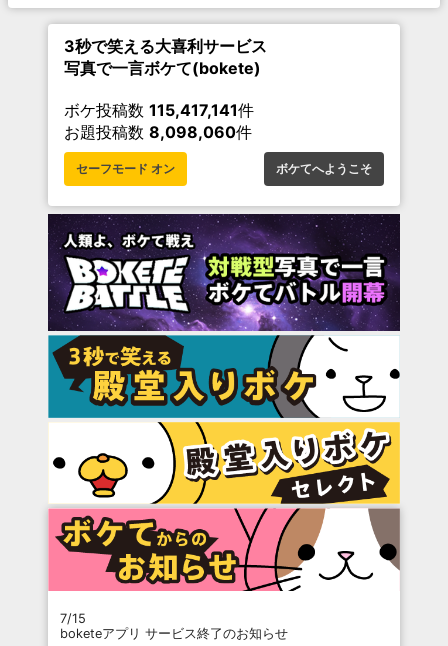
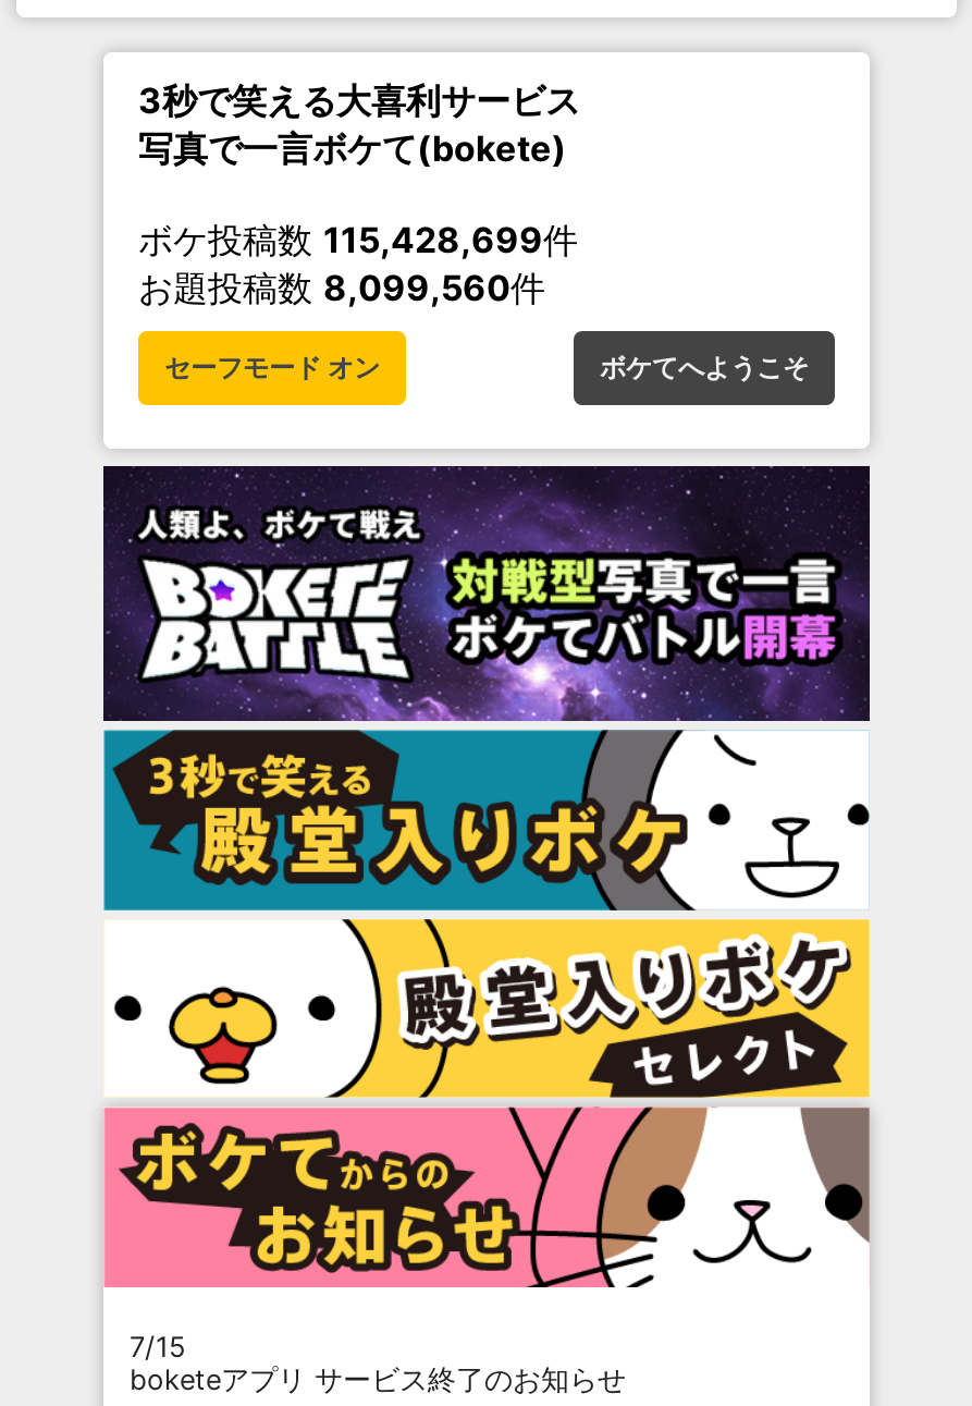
[64,100,254,120] ボケ投稿数115,417,141件 -> [138,218,578,261] ボケ投稿数115,428,699件
[64,122,252,142] お題投稿数8,098,060件 -> [138,266,545,309] お題投稿数8,099,560件

